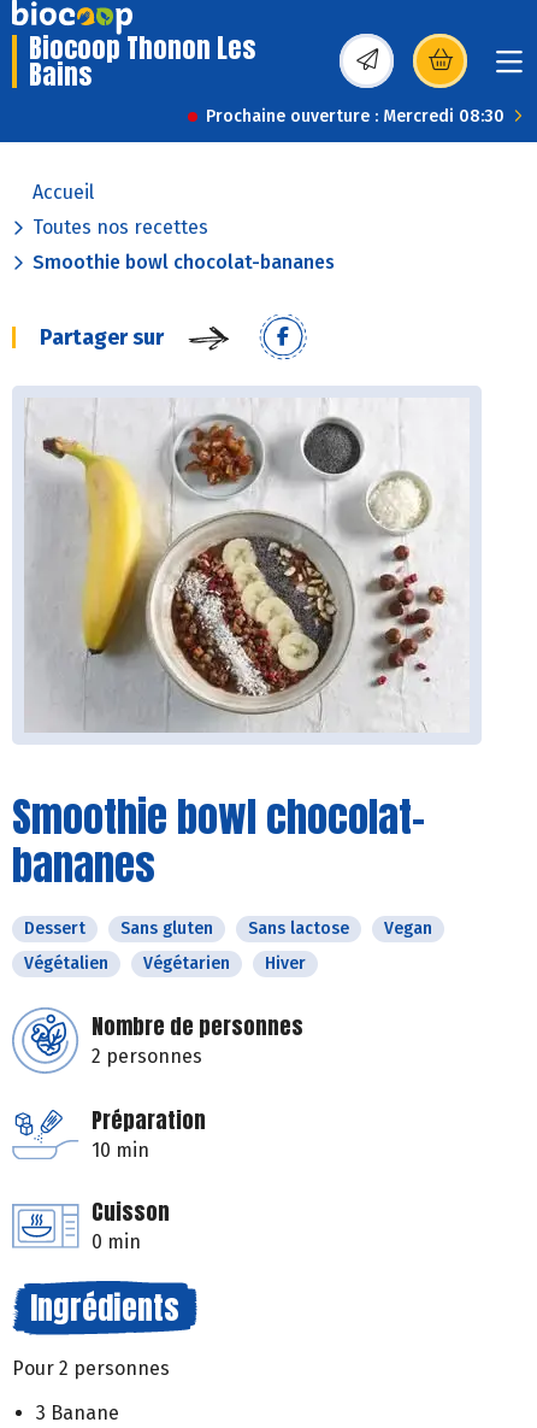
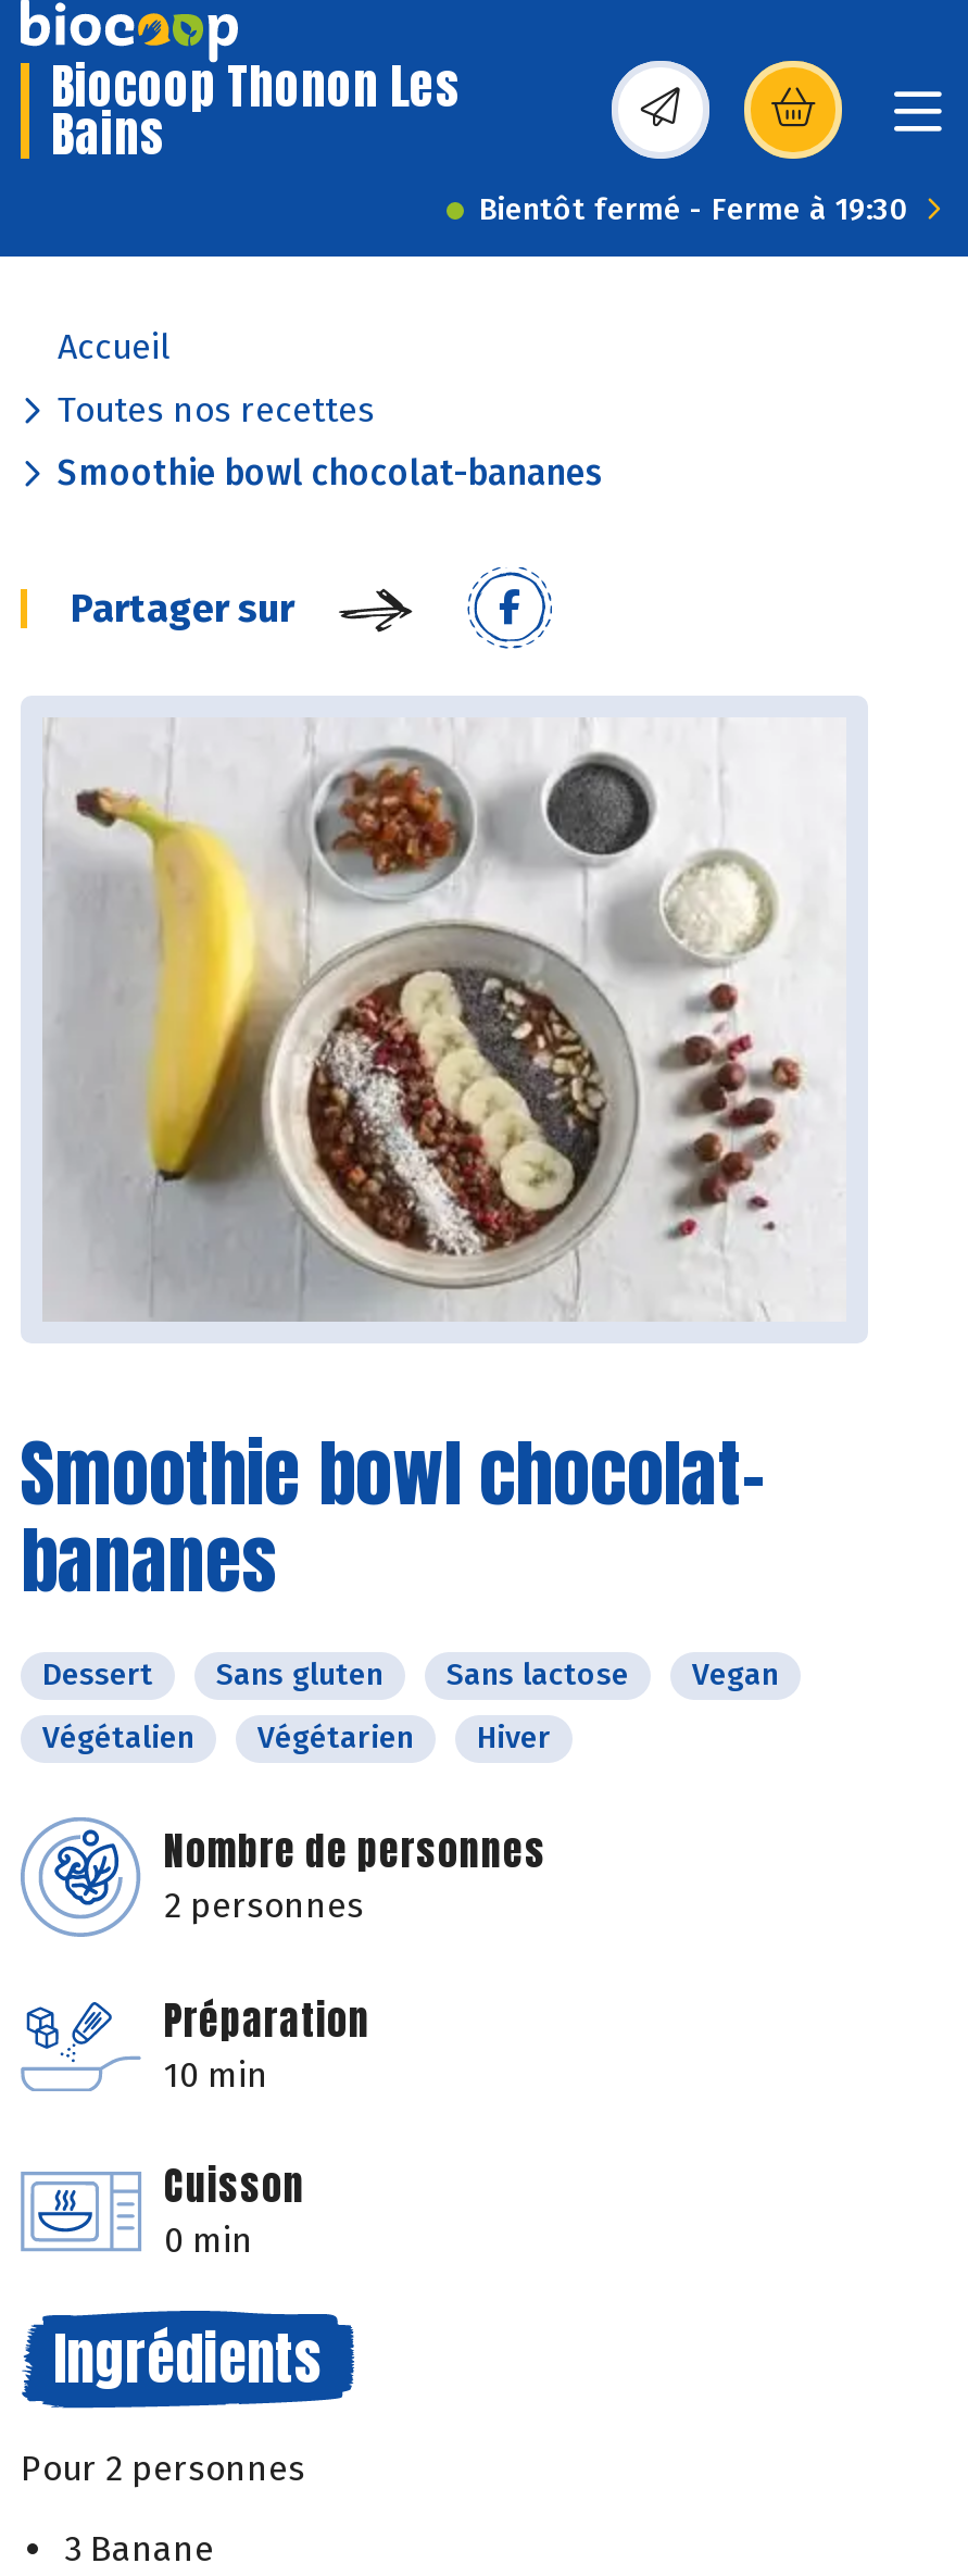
[206,106,504,127] Prochaine ouverture : Mercredi 08:30 -> [479,191,909,228] Bientôt fermé - Ferme à 19:30

